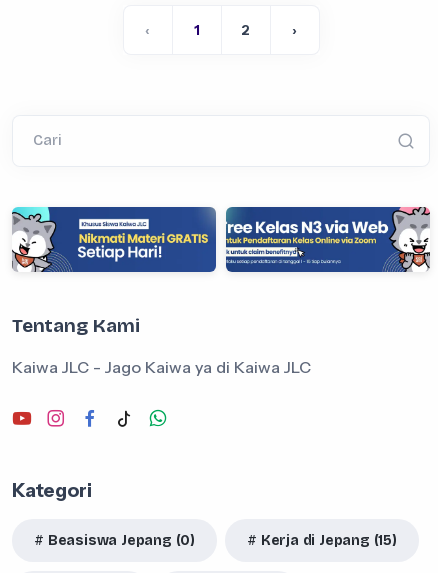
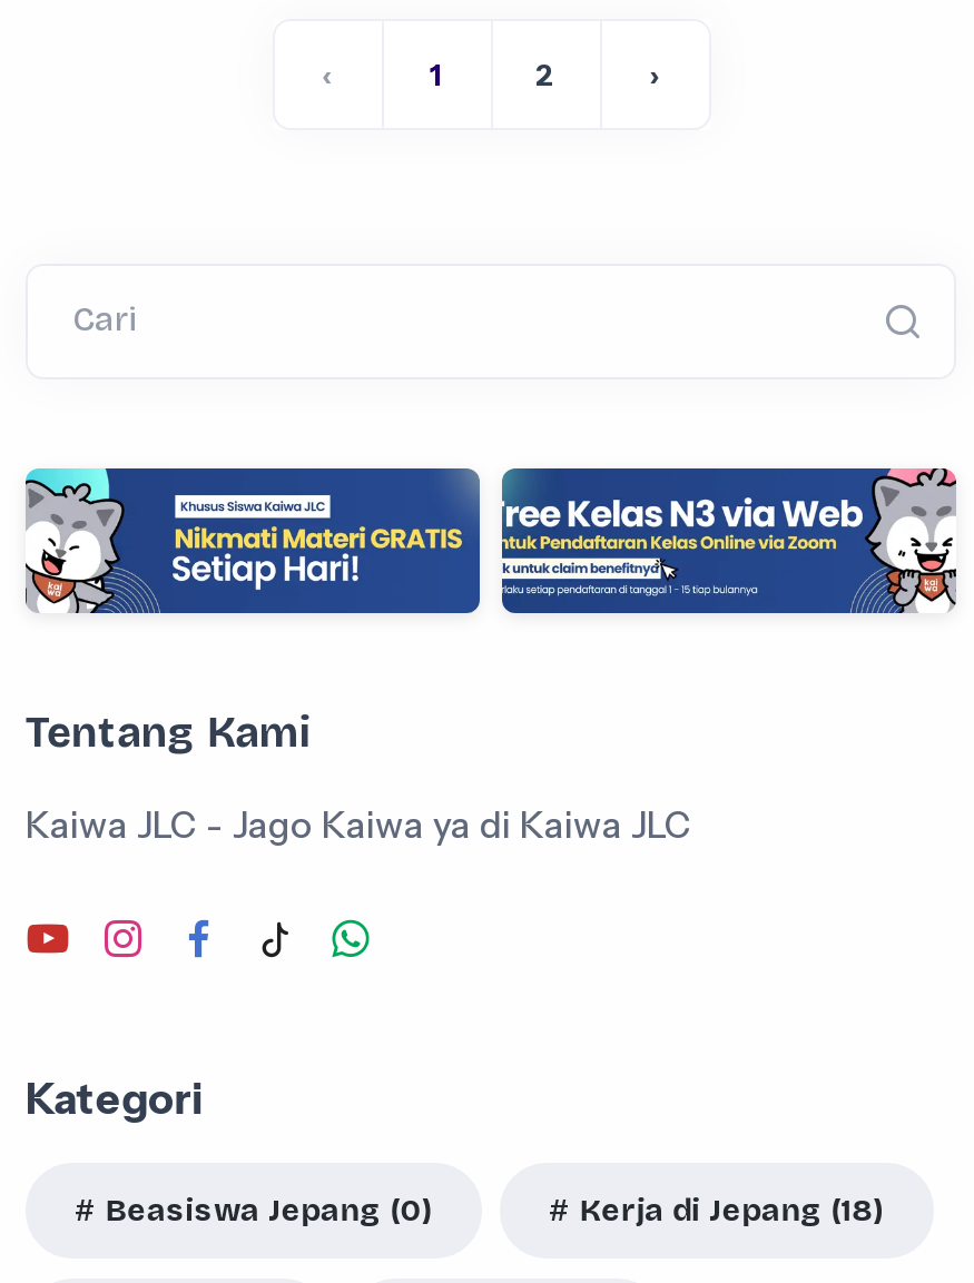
[261,532,397,549] Kerja di Jepang (15) -> [580,1191,885,1229] Kerja di Jepang (18)

